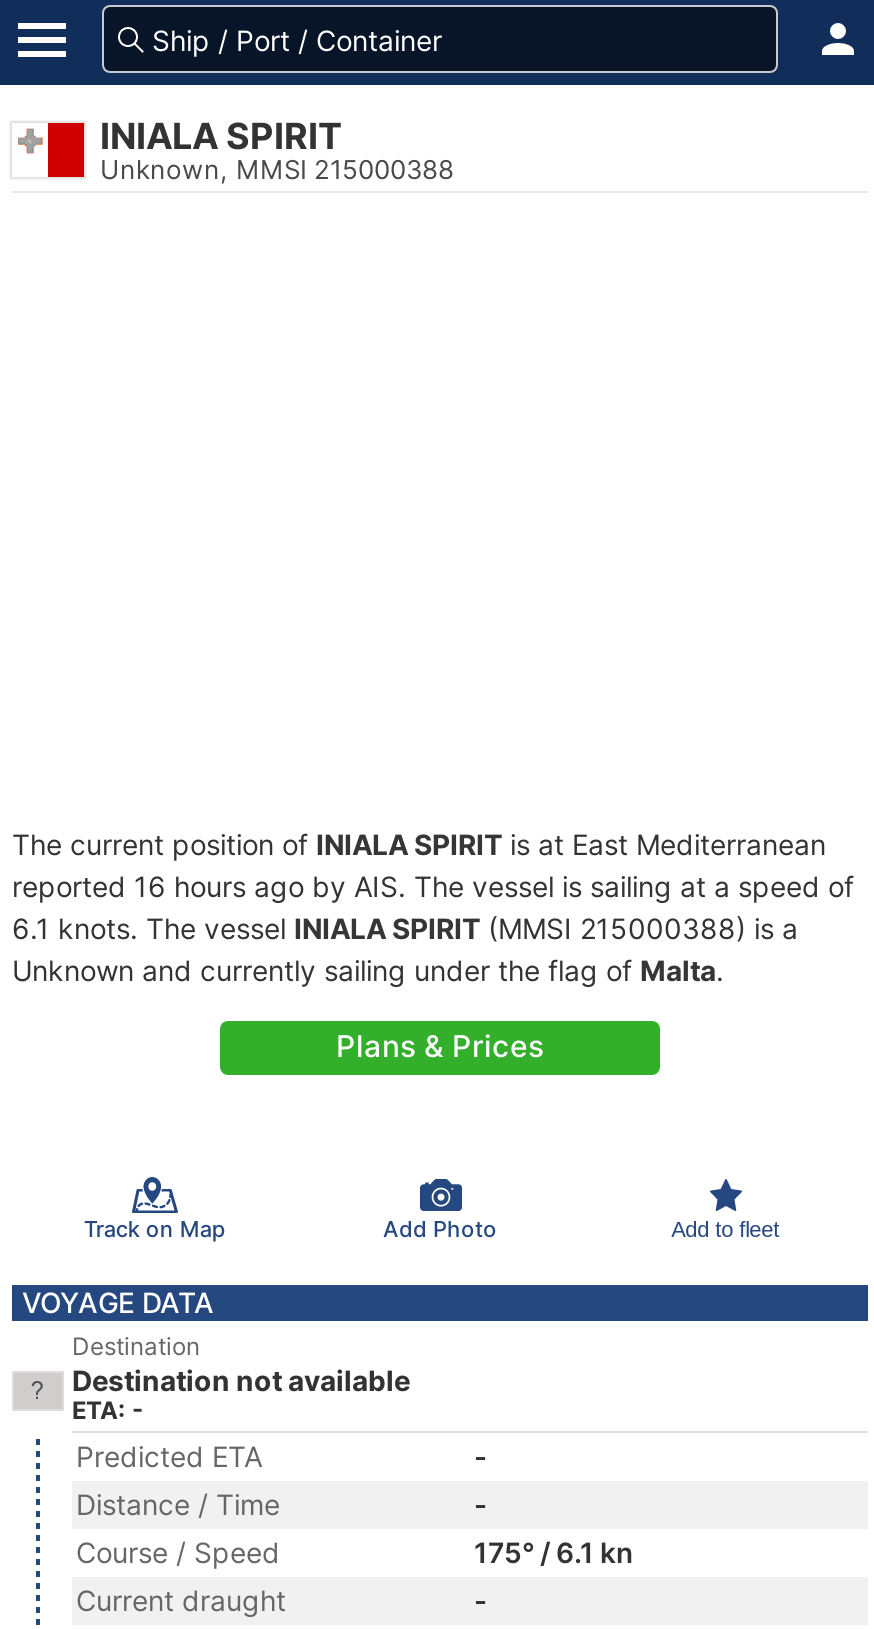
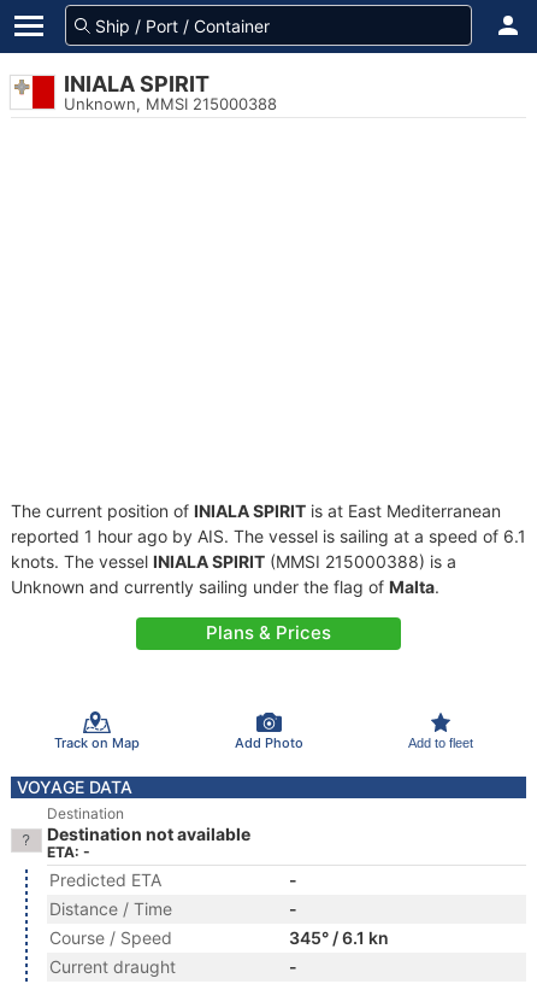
[12,869,854,945] reported 16 hours ago by AIS. The vessel is sailing at a speed of | 6.1 knots. The vessel INIALA SPIRIT (MMSI 215000388) is a -> [11,526,526,572] reported 1 hour ago by AIS. The vessel is sailing at a speed of 6.1 | knots. The vessel INIALA SPIRIT (MMSI 215000388) is a
[474,1535,634,1569] 175° / 6.1 kn -> [289,927,389,948] 345° / 6.1 kn

